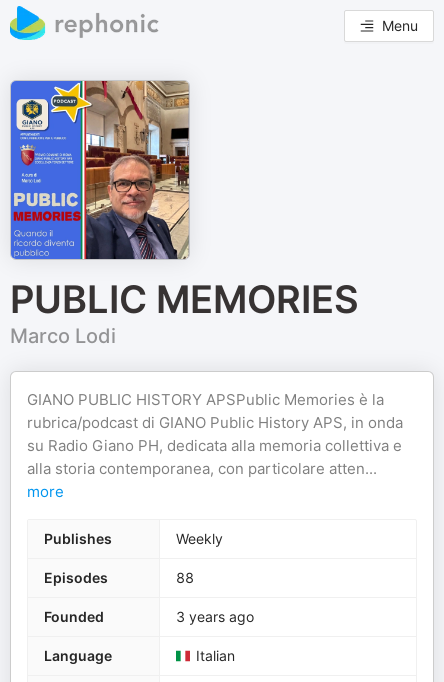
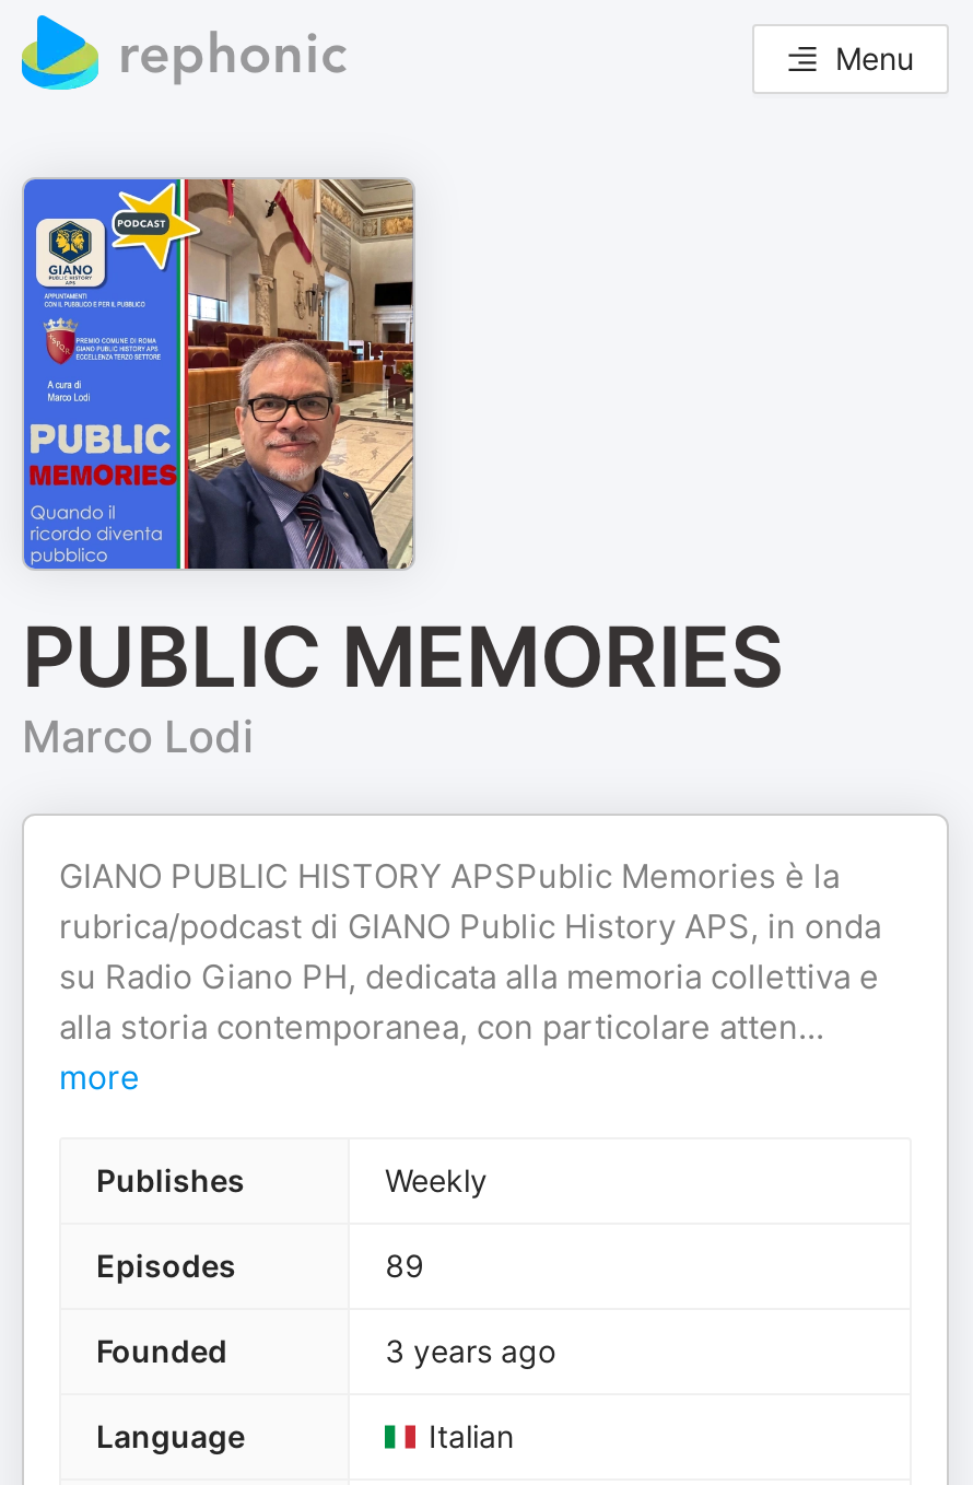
[176,569,194,586] 88 -> [385,1247,424,1284] 89

